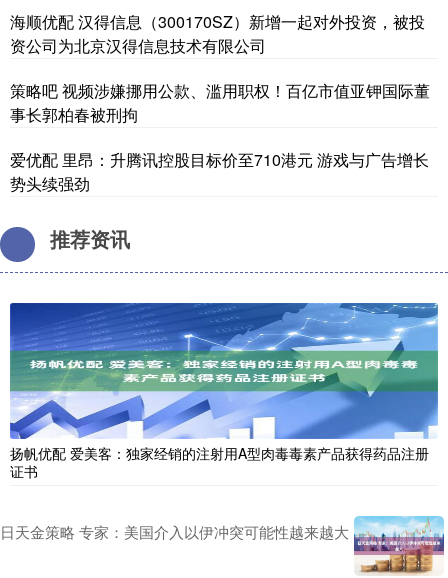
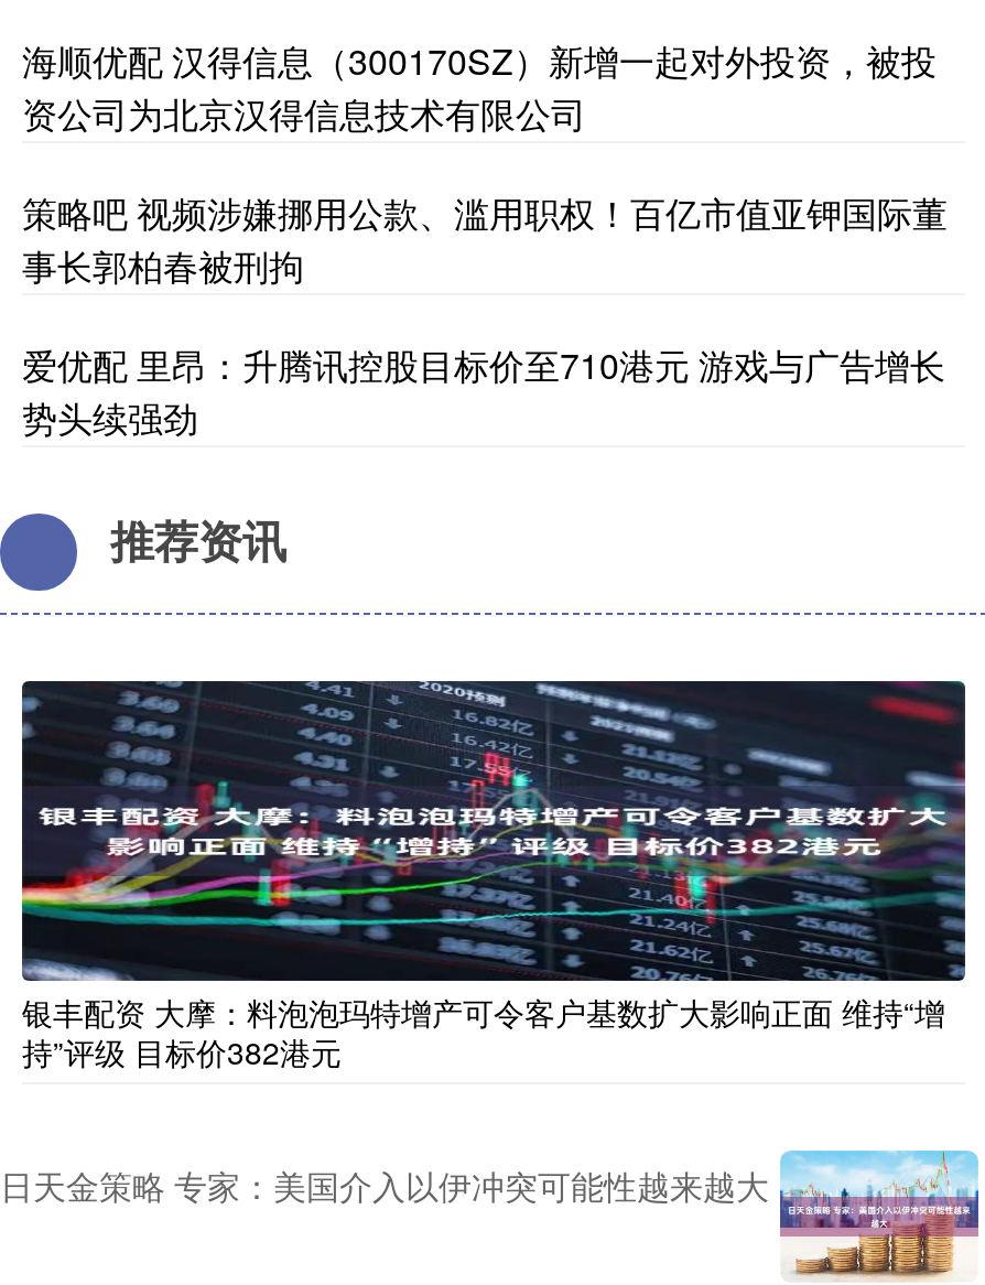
[9,302,439,481] [image] | 扬帆优配 爱美客：独家经销的注射用A型肉毒毒素产品获得药品注册 | 证书 -> [20,679,967,1073] [image] | 银丰配资 大摩：料泡泡玛特增产可令客户基数扩大影响正面 维持“增 | 持”评级 目标价382港元

